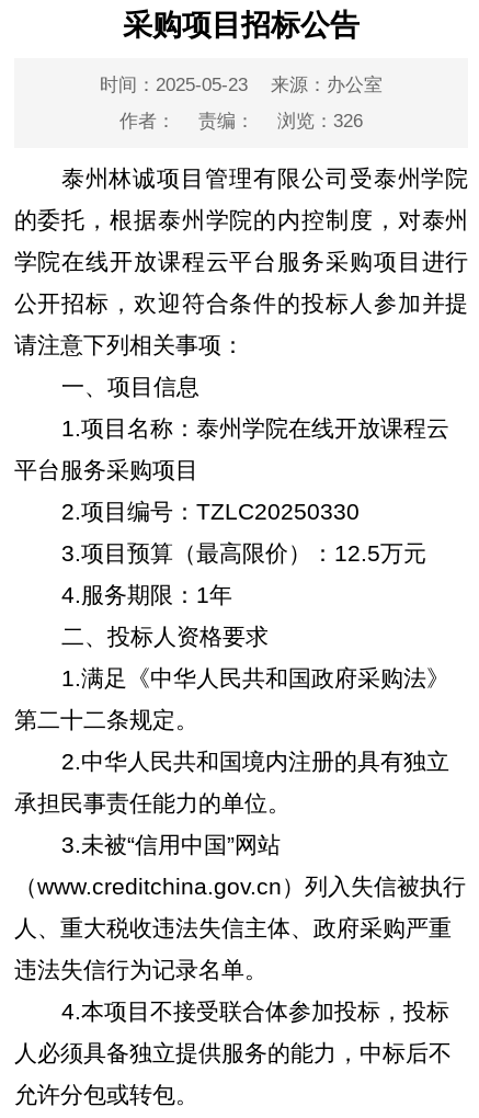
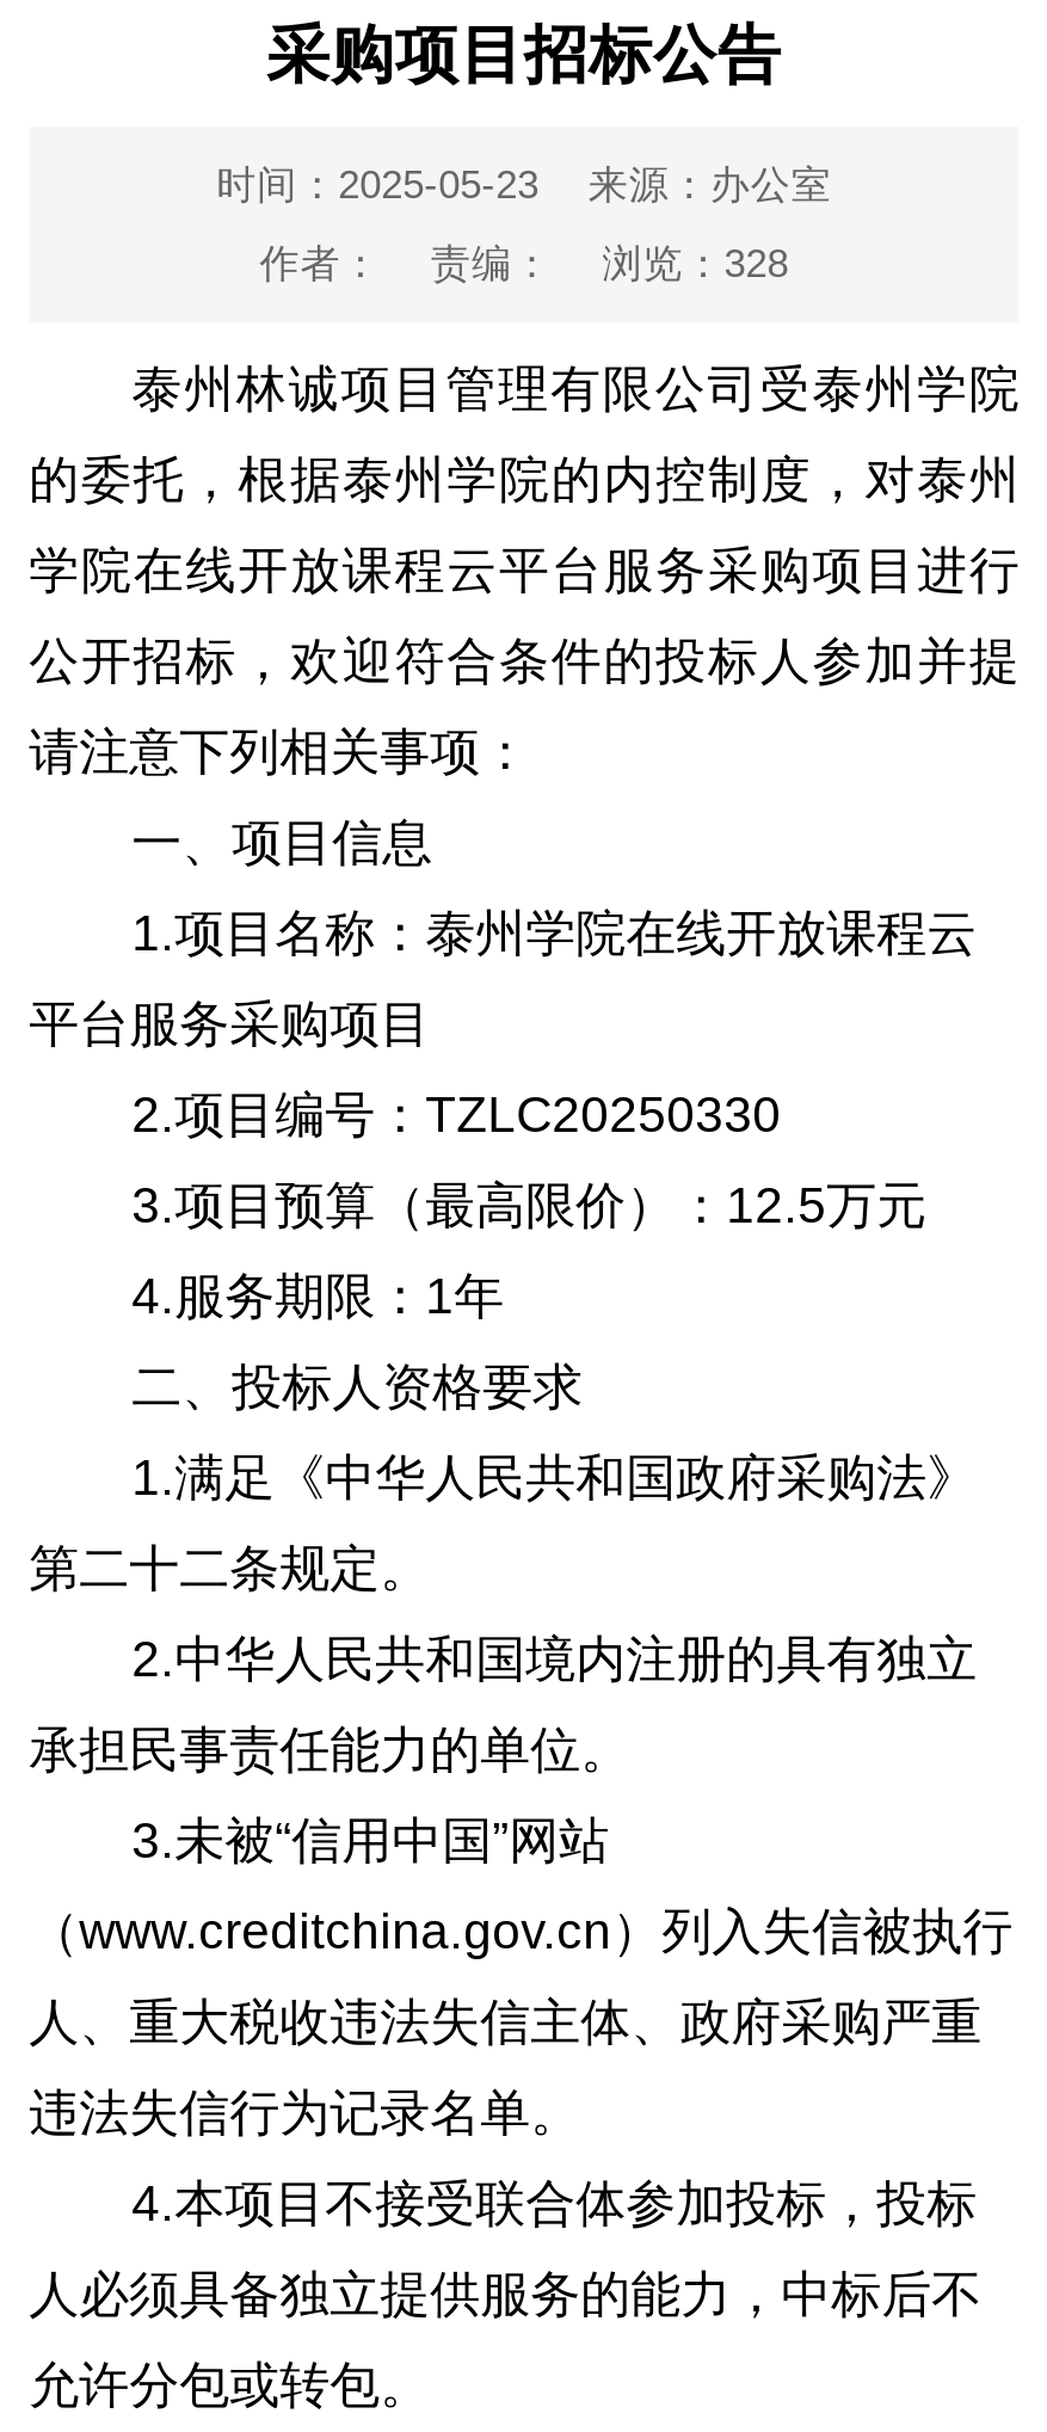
[120,111,362,132] 作者： 责编： 浏览：326 -> [260,241,788,287] 作者： 责编： 浏览：328

